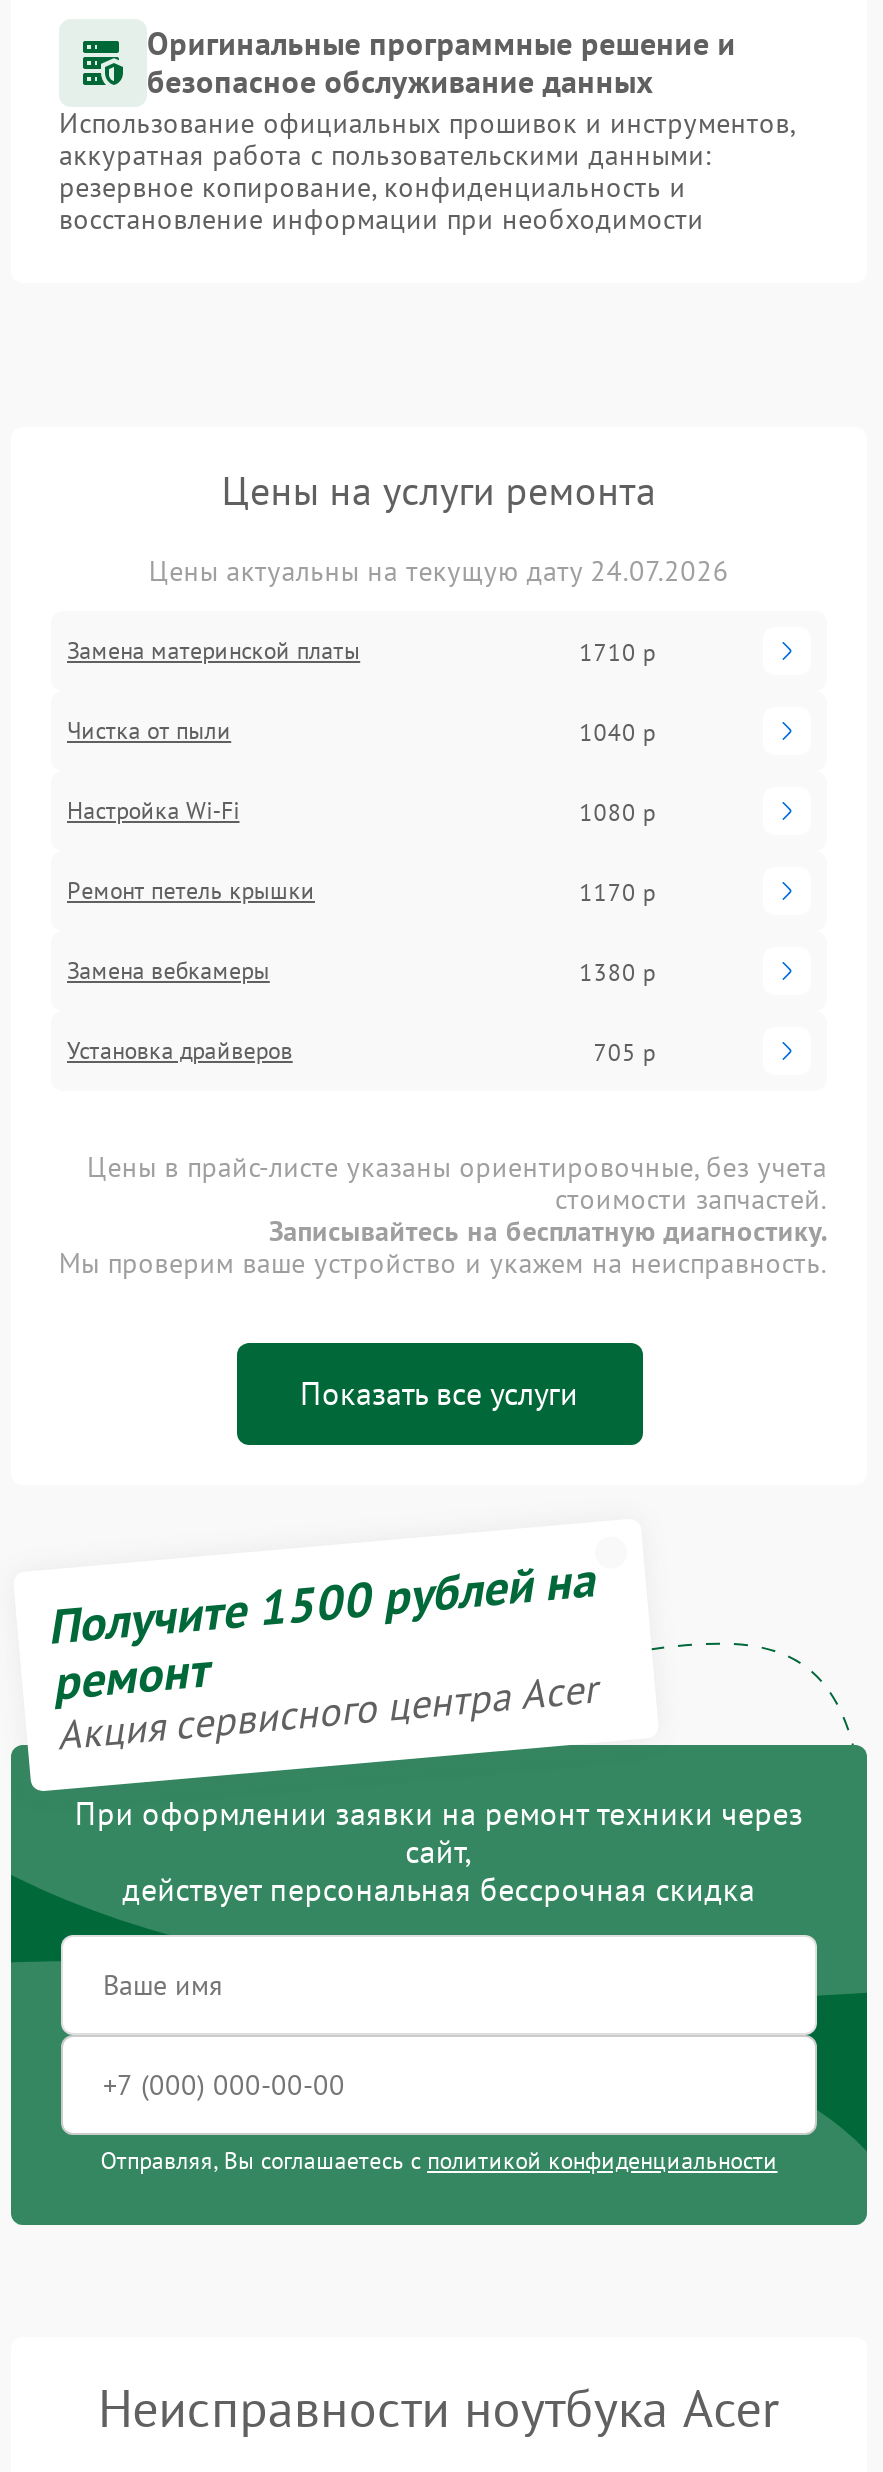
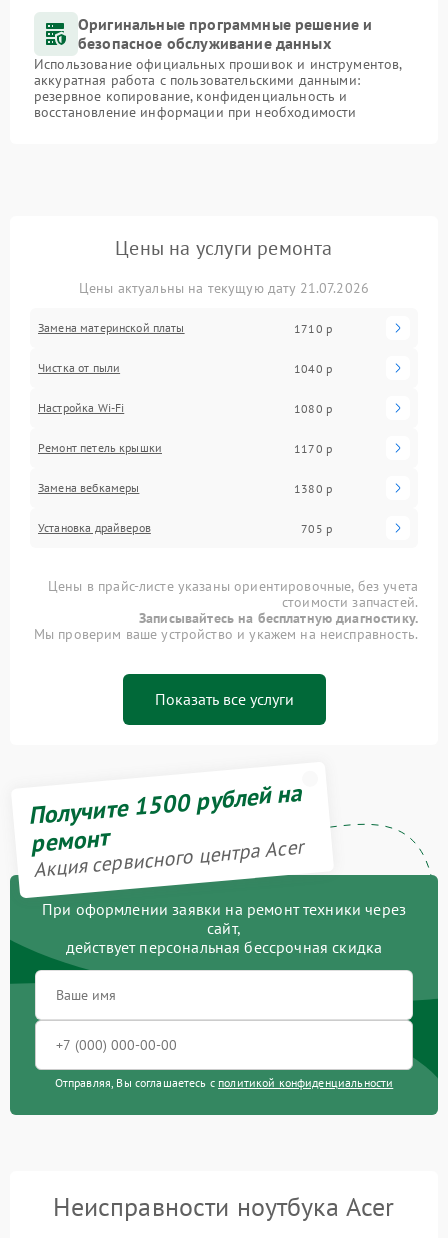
[149,553,729,589] Цены актуальны на текущую дату 24.07.2026 -> [79,279,369,297] Цены актуальны на текущую дату 21.07.2026

